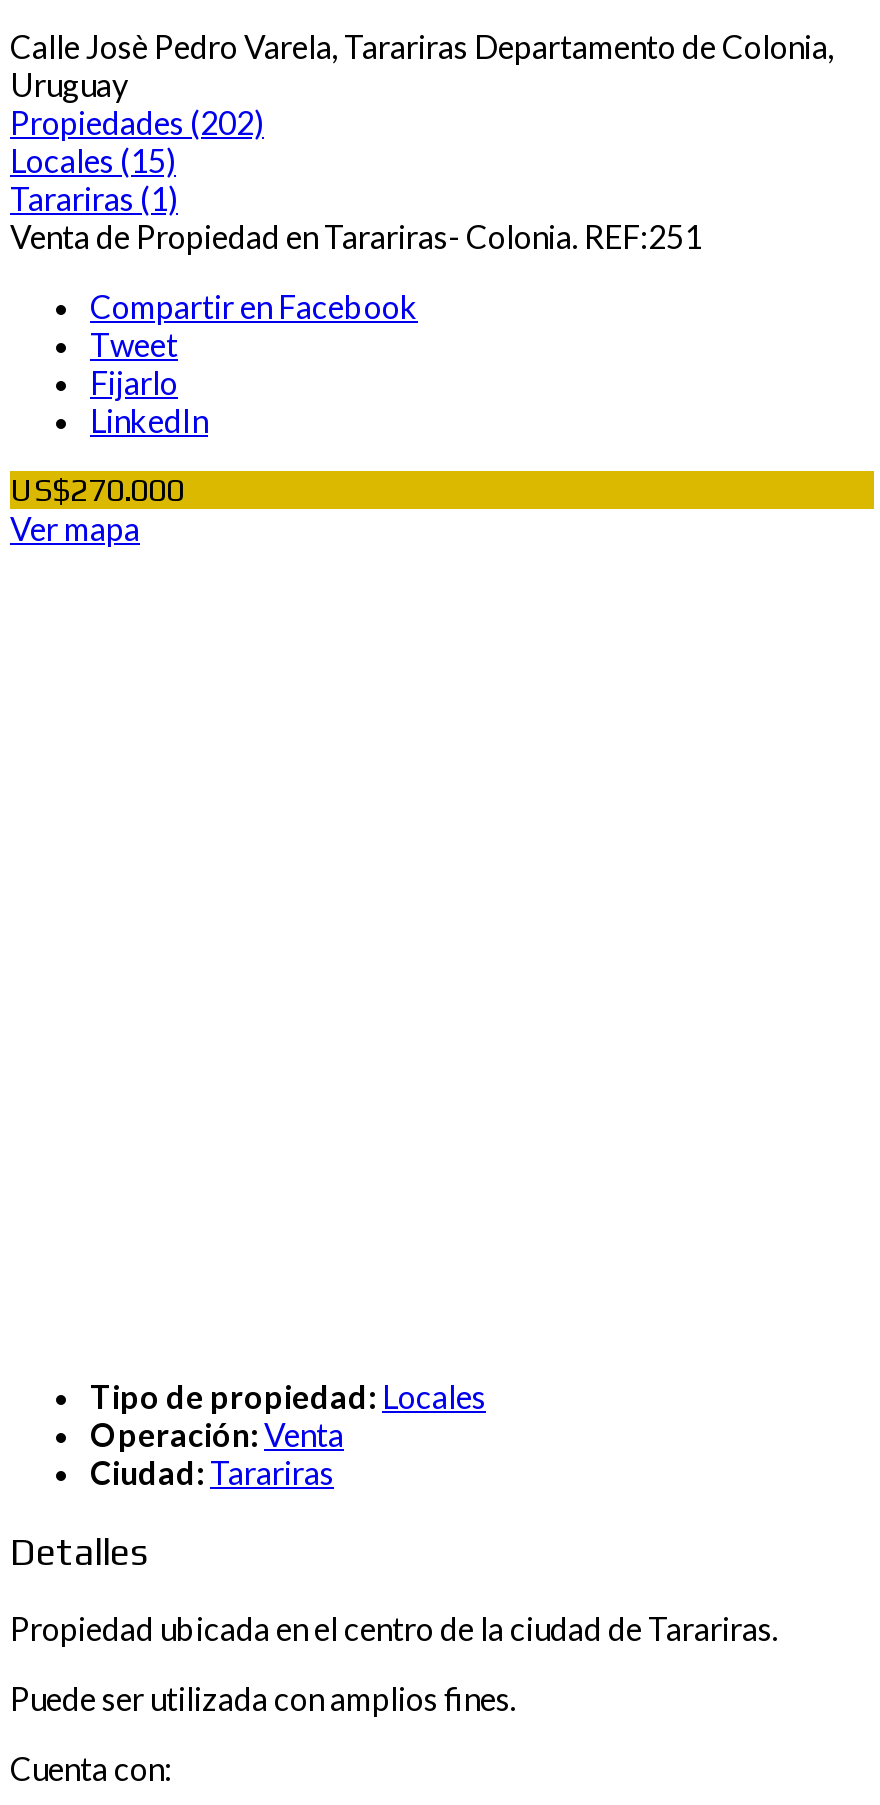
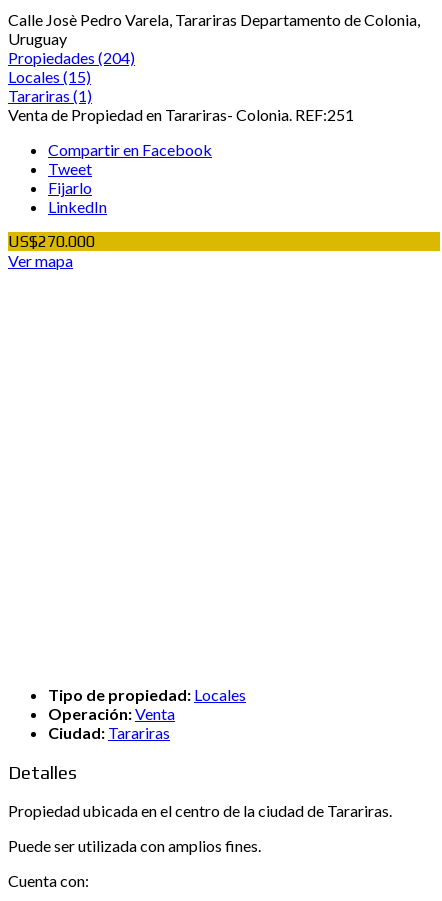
[10,103,264,141] Propiedades (202) -> [8,48,135,67] Propiedades (204)

